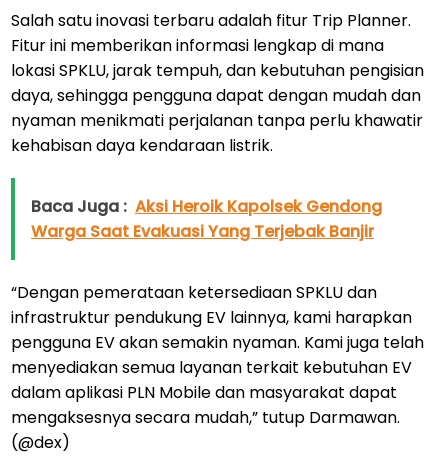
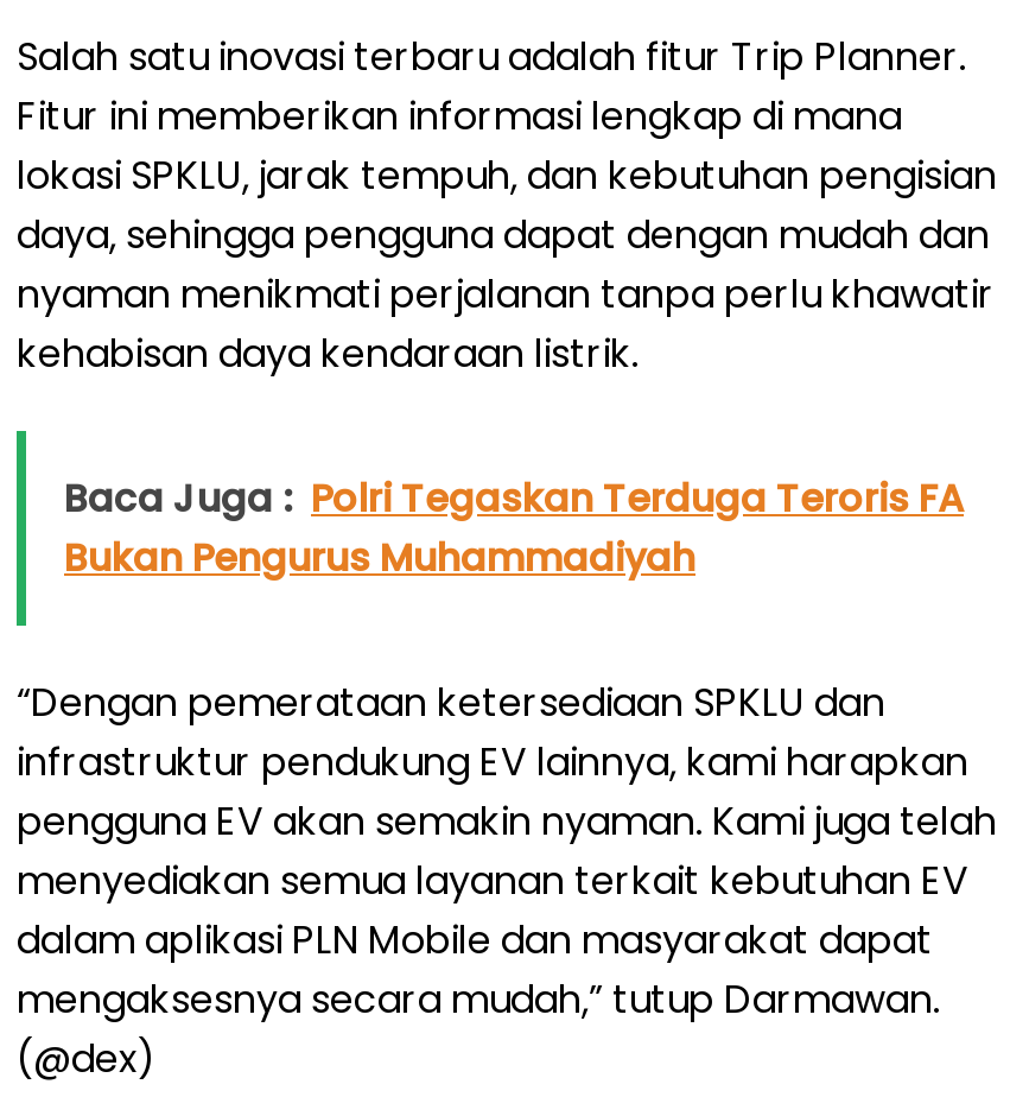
[31,195,382,243] Baca Juga : Aksi Heroik Kapolsek Gendong | Warga Saat Evakuasi Yang Terjebak Banjir -> [64,471,964,585] Baca Juga : Polri Tegaskan Terduga Teroris FA | Bukan Pengurus Muhammadiyah

